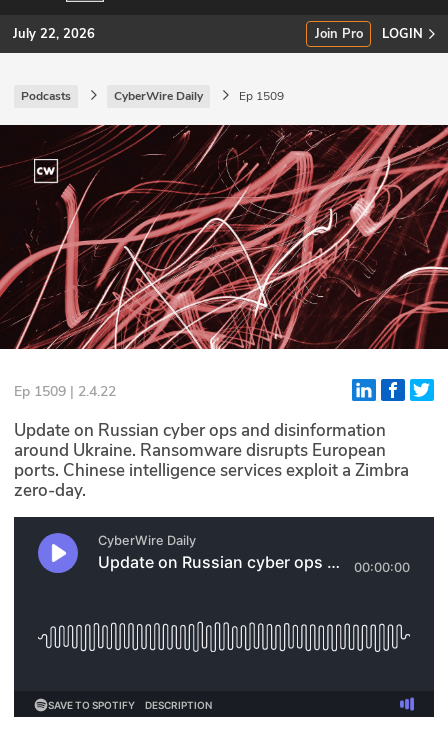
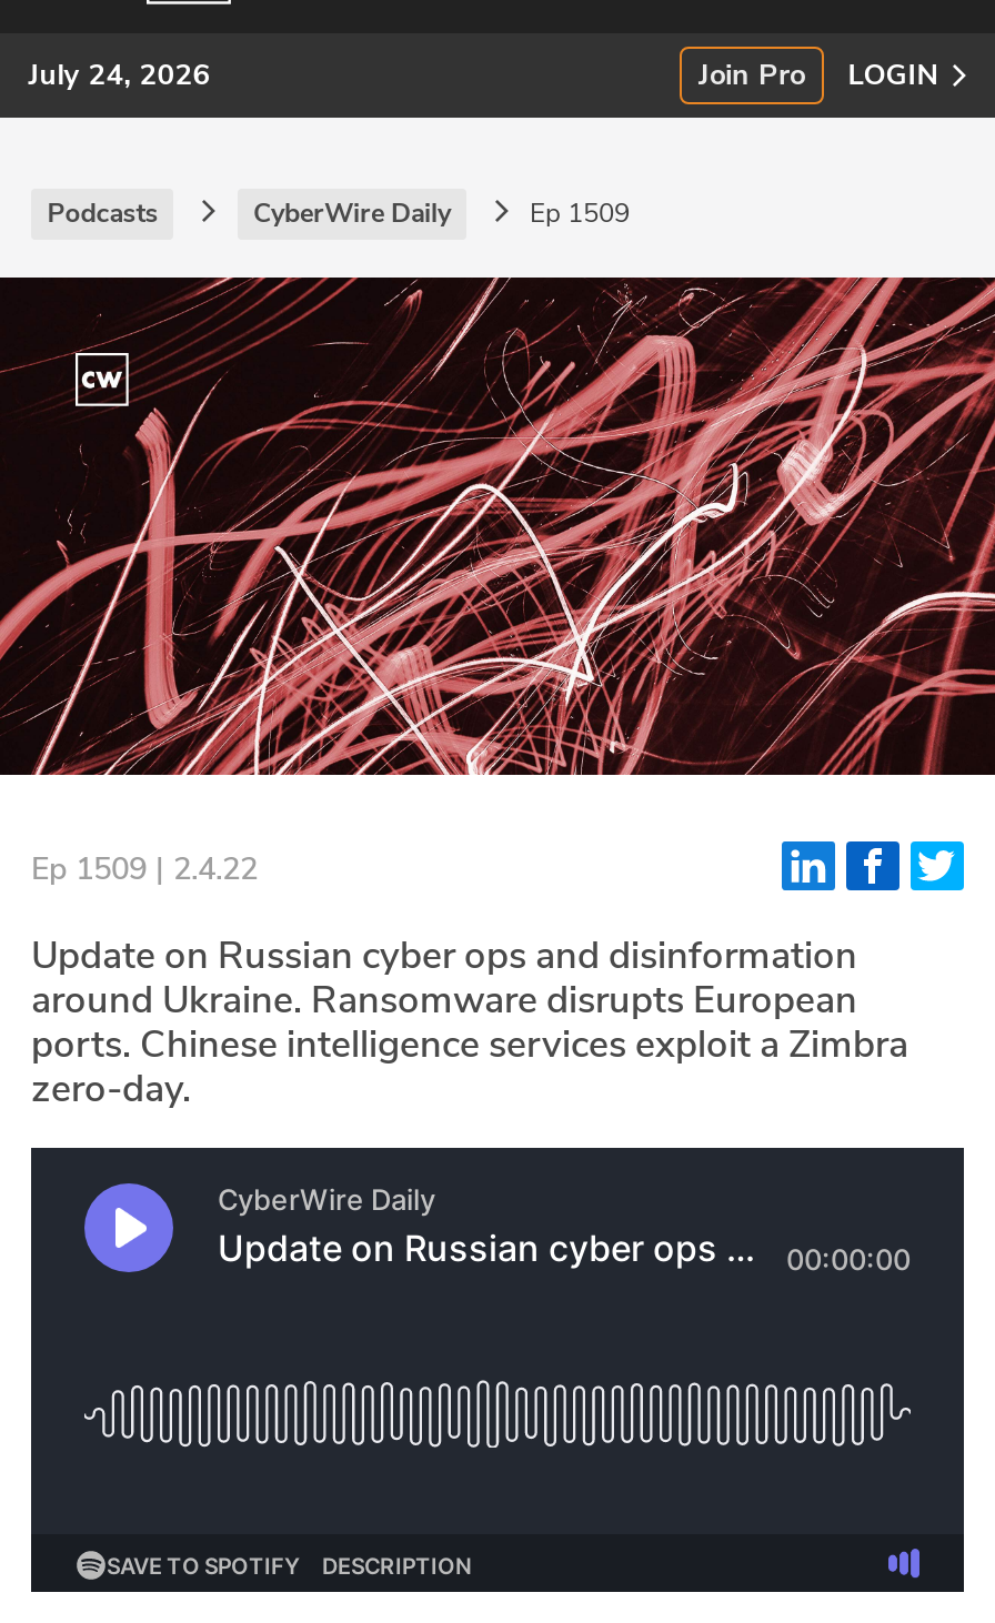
[13,24,95,42] July 22, 2026 -> [28,54,211,94] July 24, 2026

